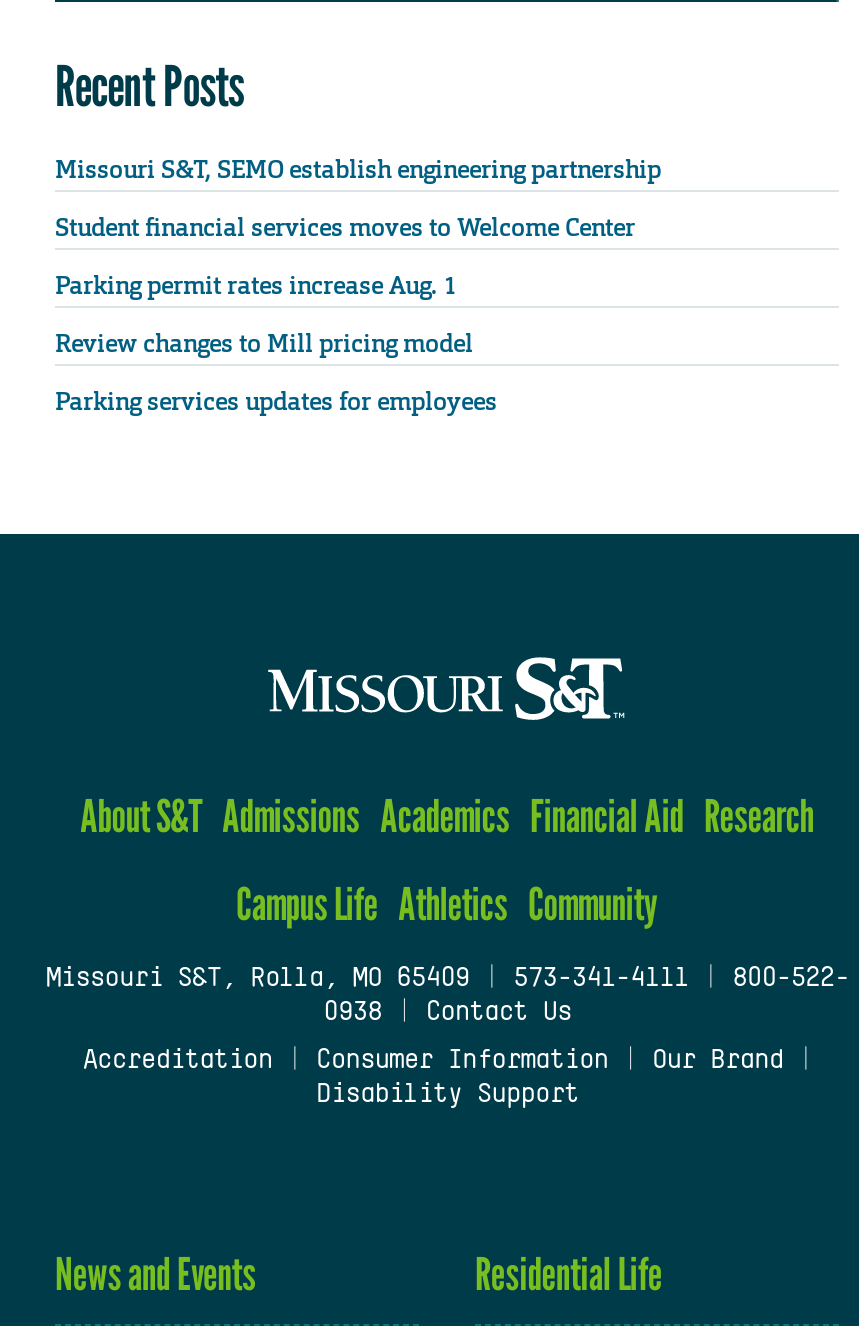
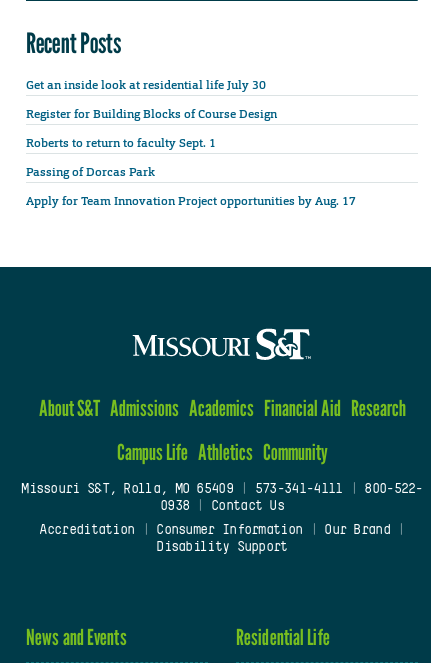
[55,154,661,186] Missouri S&T, SEMO establish engineering partnership -> [26,77,266,93] Get an inside look at residential life July 30
[55,212,635,244] Student financial services moves to Welcome Center -> [26,106,277,122] Register for Building Blocks of Course Design
[55,270,457,302] Parking permit rates increase Aug. 1 -> [26,135,219,151] Roberts to return to faculty Sept. 1
[55,328,473,360] Review changes to Mill pricing model -> [26,164,155,180] Passing of Dorcas Park
[55,387,497,419] Parking services updates for employees -> [26,193,356,209] Apply for Team Innovation Project opportunities by Aug. 17

